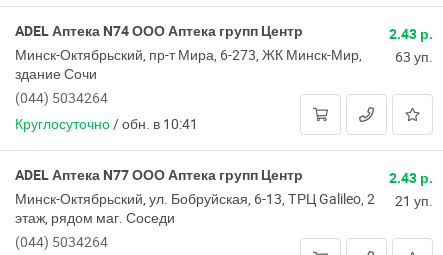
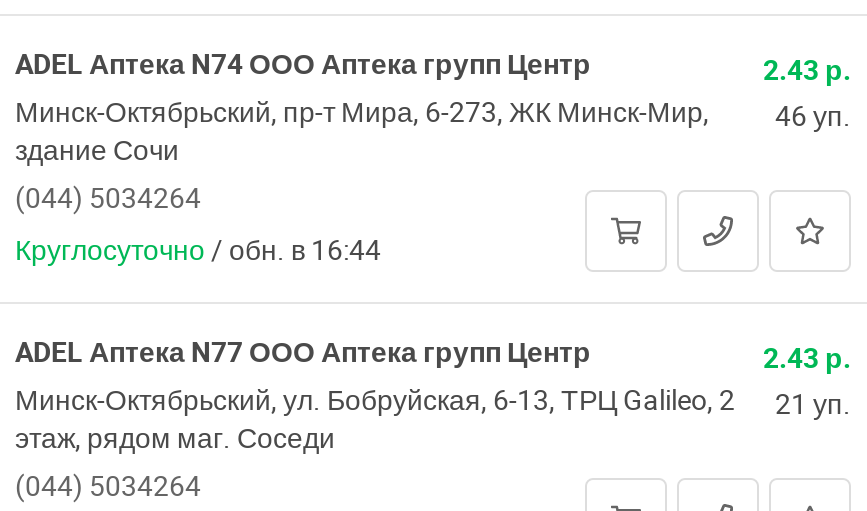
[15,45,433,66] Минск-Октябрьский, пр-т Мира, 6-273, ЖК Минск-Мир, 63 уп. -> [15,92,851,134] Минск-Октябрьский, пр-т Мира, 6-273, ЖК Минск-Мир, 46 уп.
[15,114,198,133] Круглосуточно / обн. в 10:41 -> [15,230,381,268] Круглосуточно / обн. в 16:44

